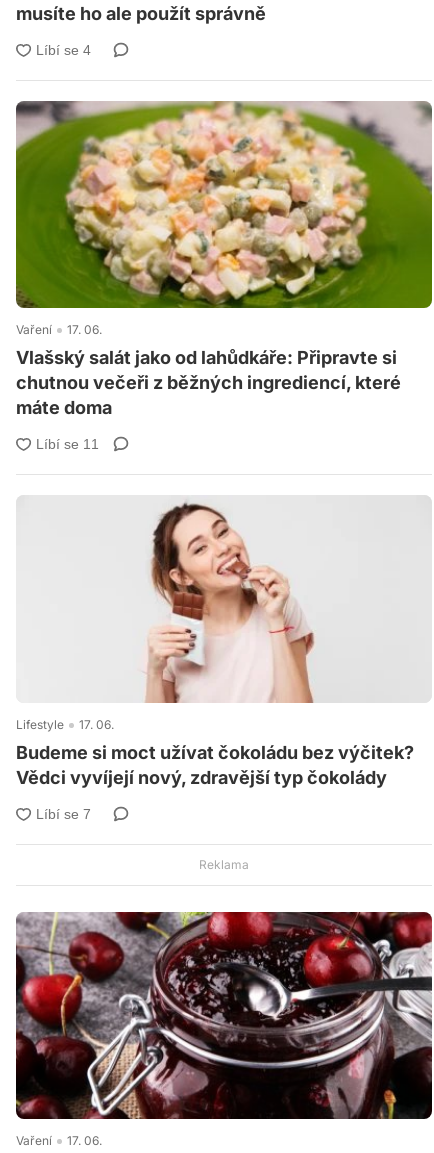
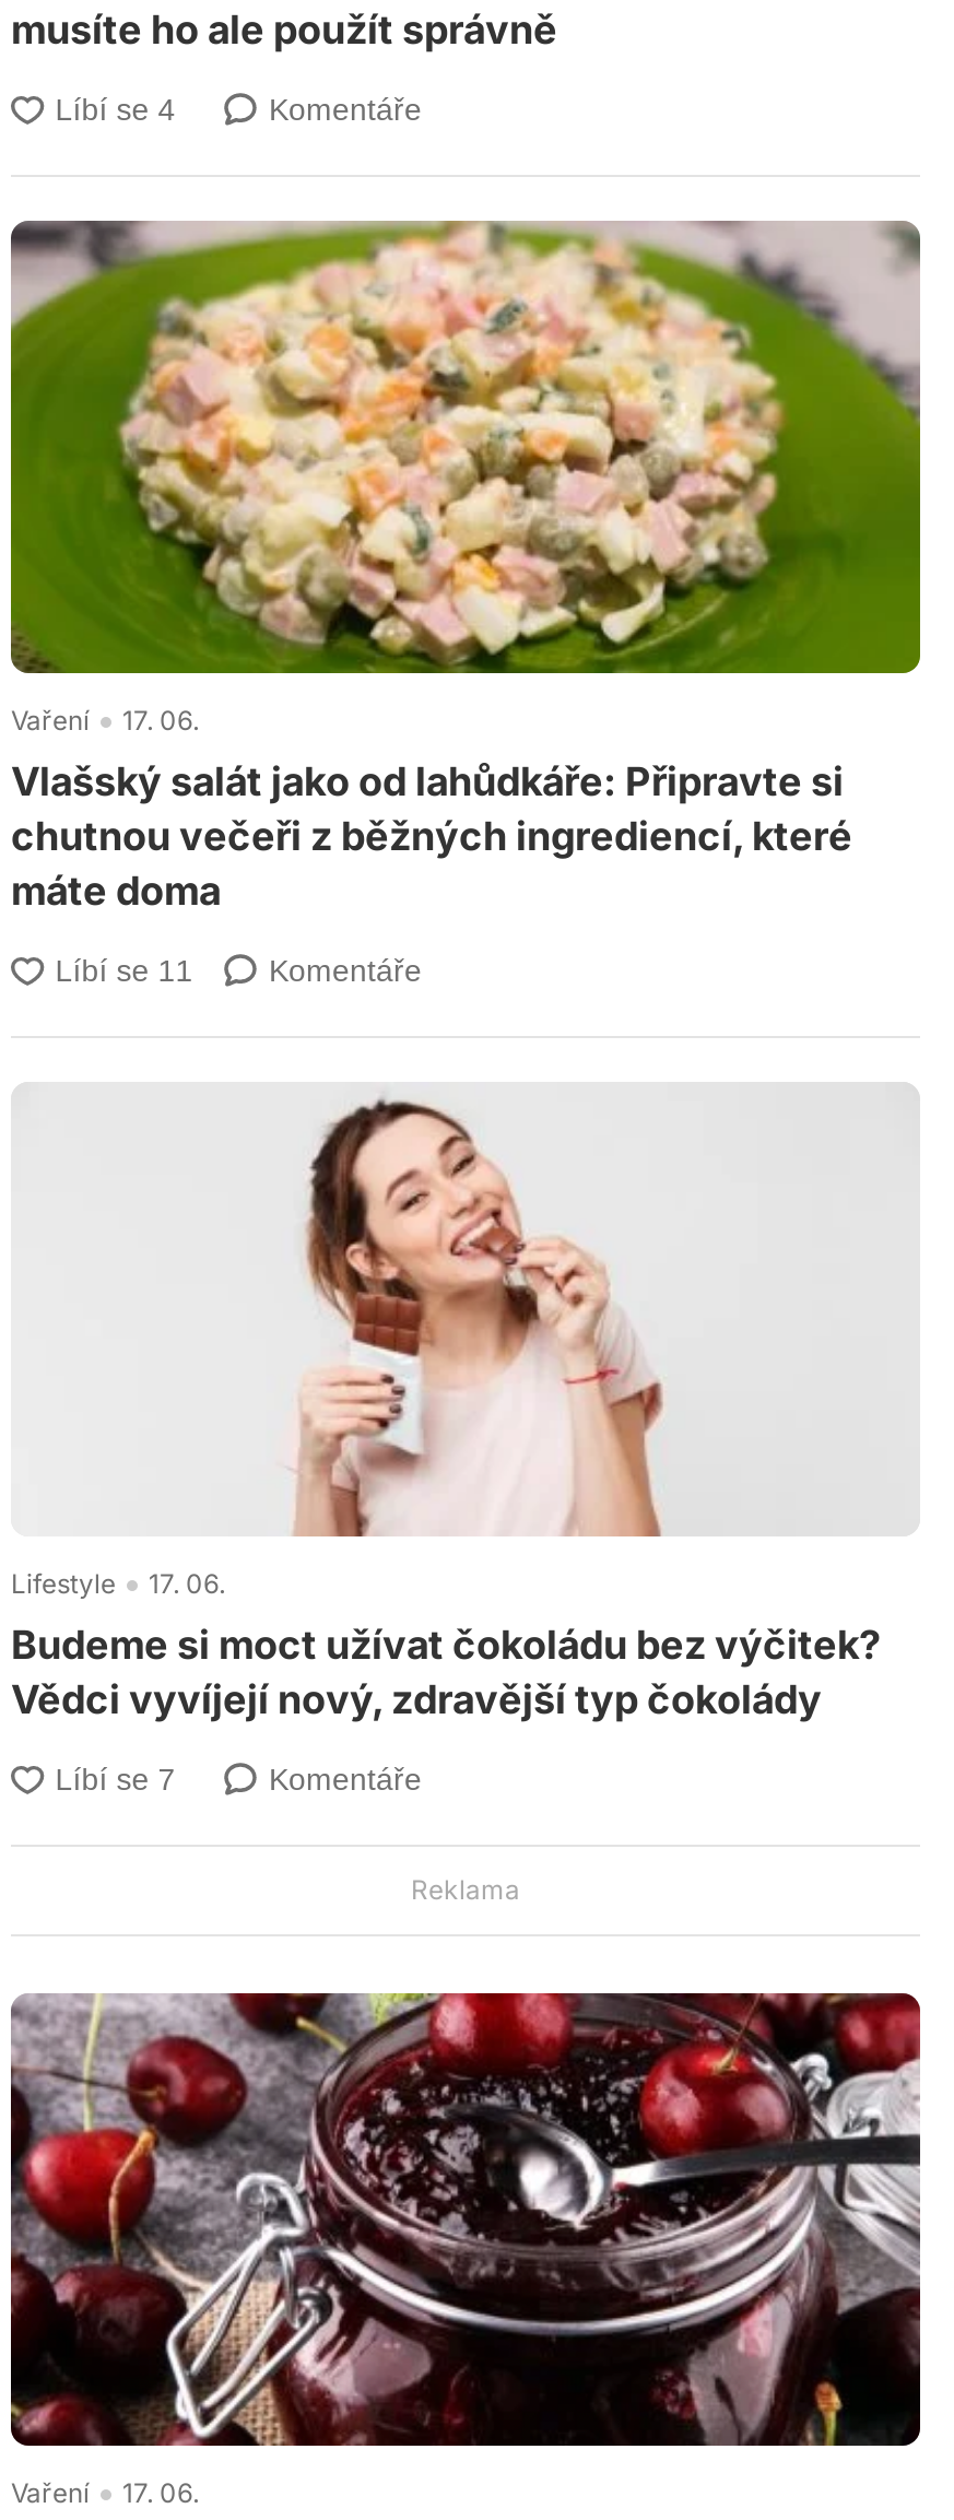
none -> [269,91,422,126] Komentáře
none -> [269,953,422,988] Komentáře
none -> [269,1761,422,1795] Komentáře

